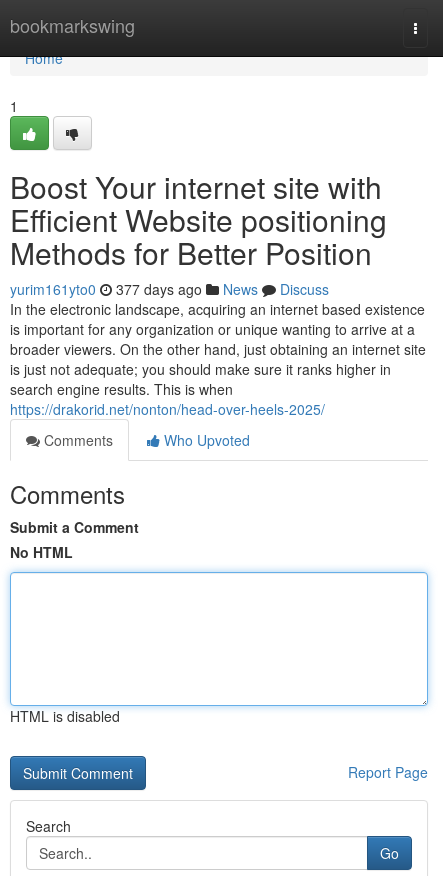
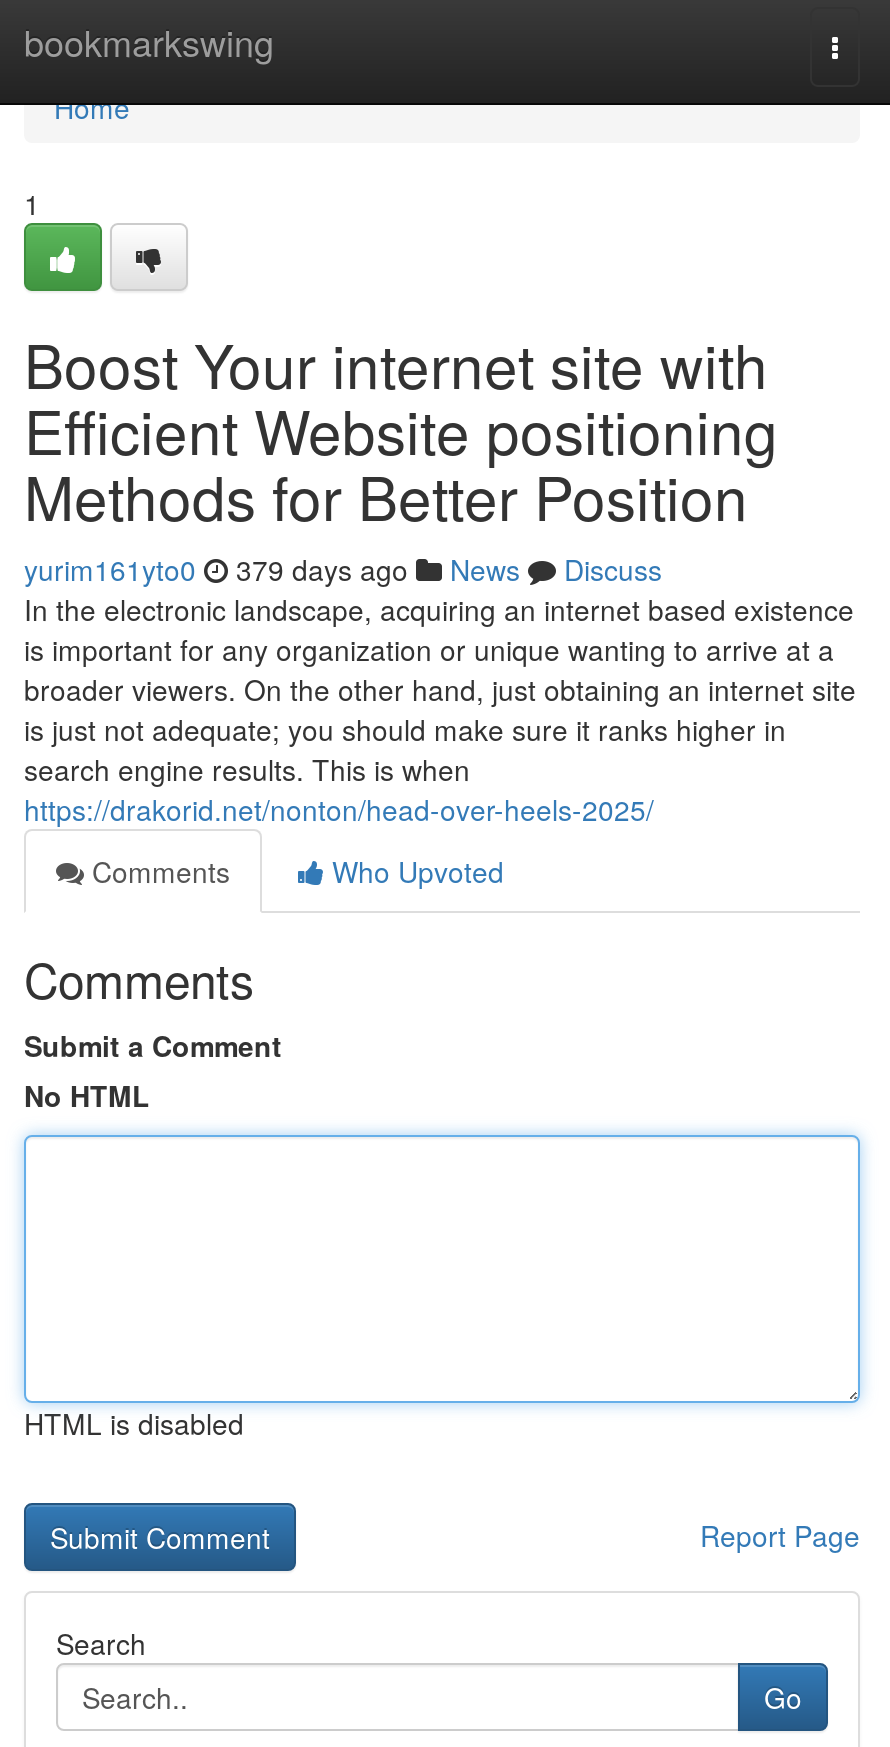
[10,279,329,299] yurim161yto0 377 days ago News Discuss -> [24,549,662,589] yurim161yto0 379 days ago News Discuss

